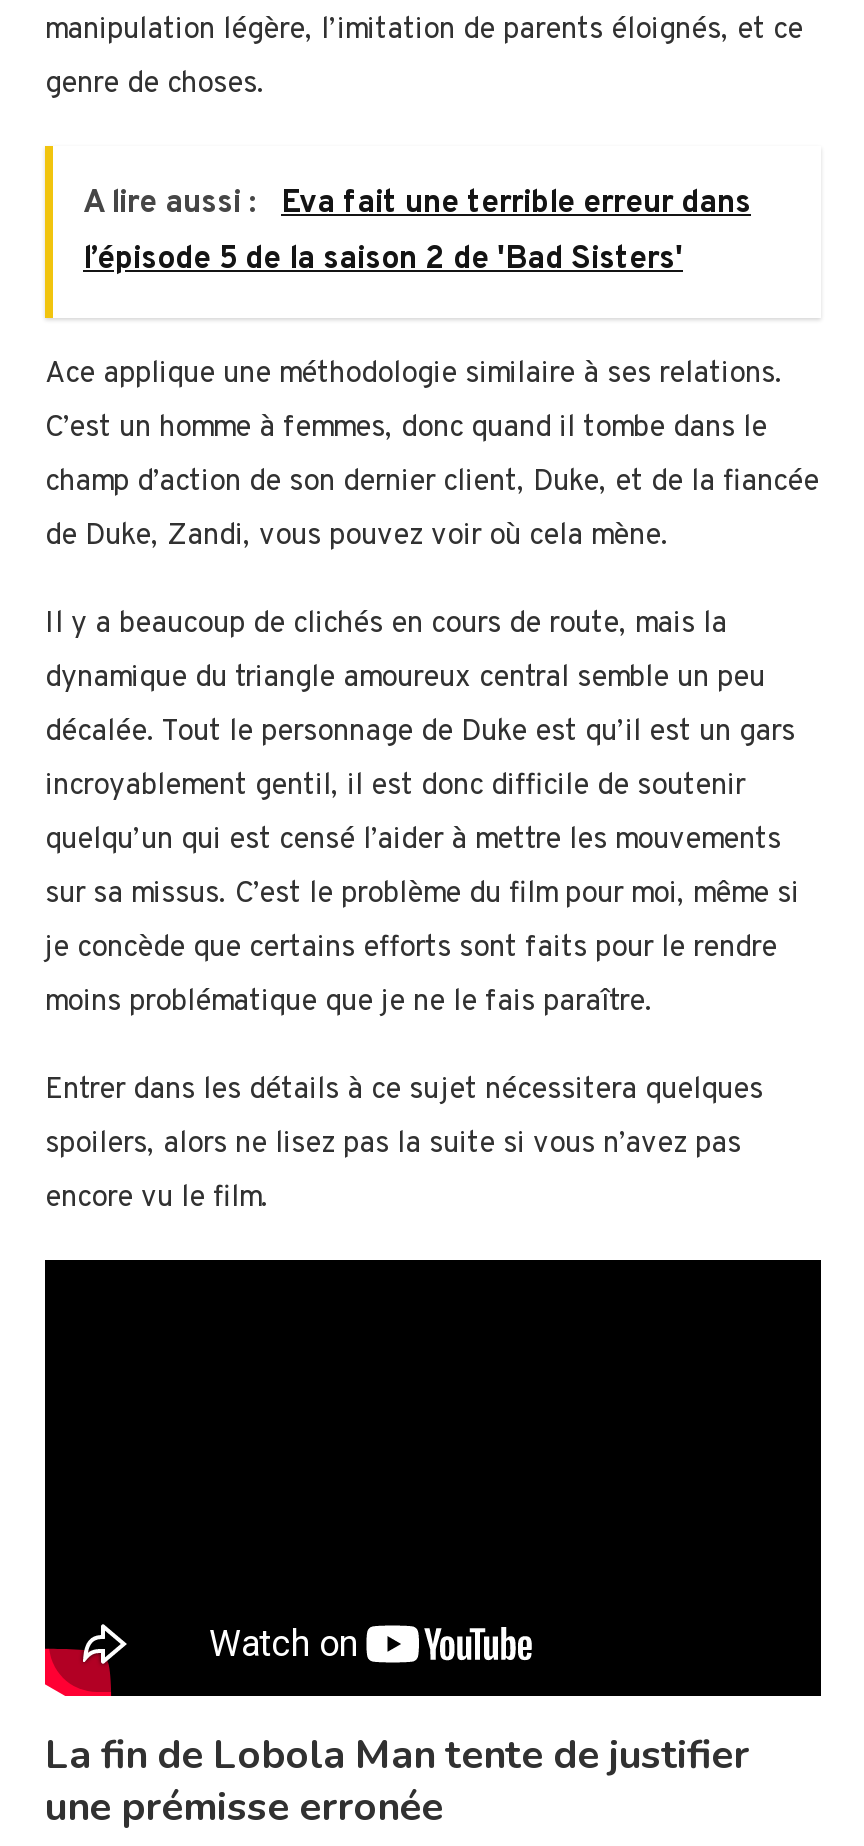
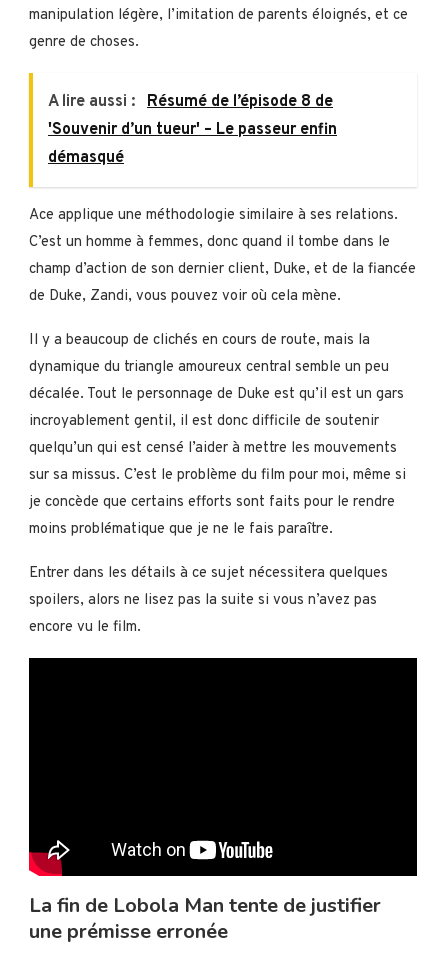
[83,183,751,279] A lire aussi : Eva fait une terrible erreur dans | l’épisode 5 de la saison 2 de 'Bad Sisters' -> [48,92,337,168] A lire aussi : Résumé de l’épisode 8 de | 'Souvenir d’un tueur' – Le passeur enfin | démasqué

